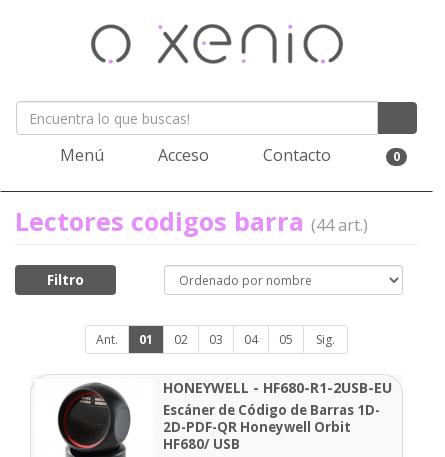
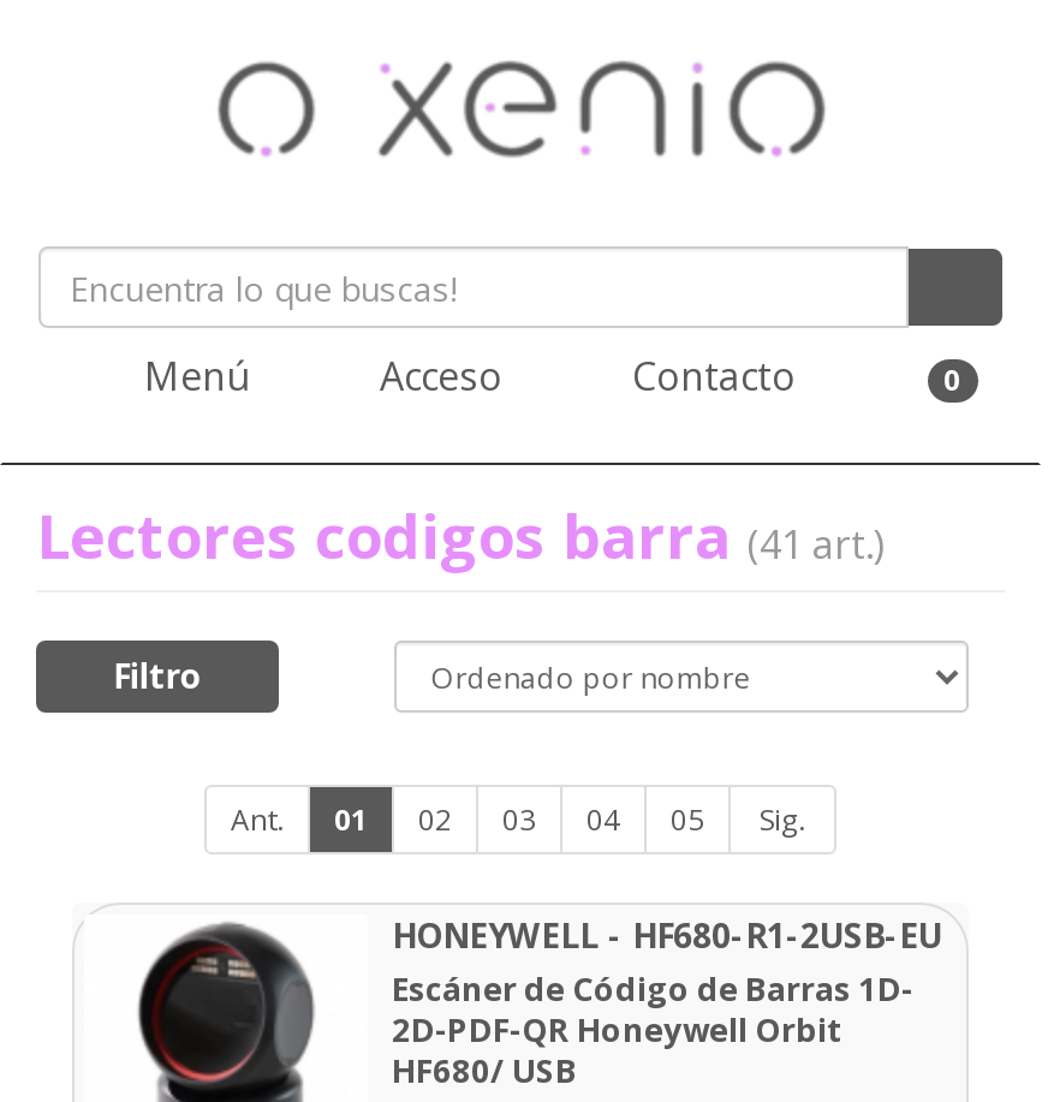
[15,204,368,238] Lectores codigos barra (44 art.) -> [36,494,885,576] Lectores codigos barra (41 art.)

